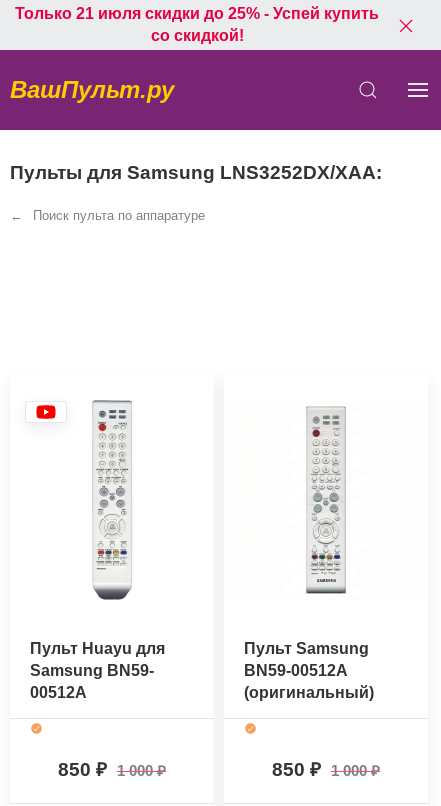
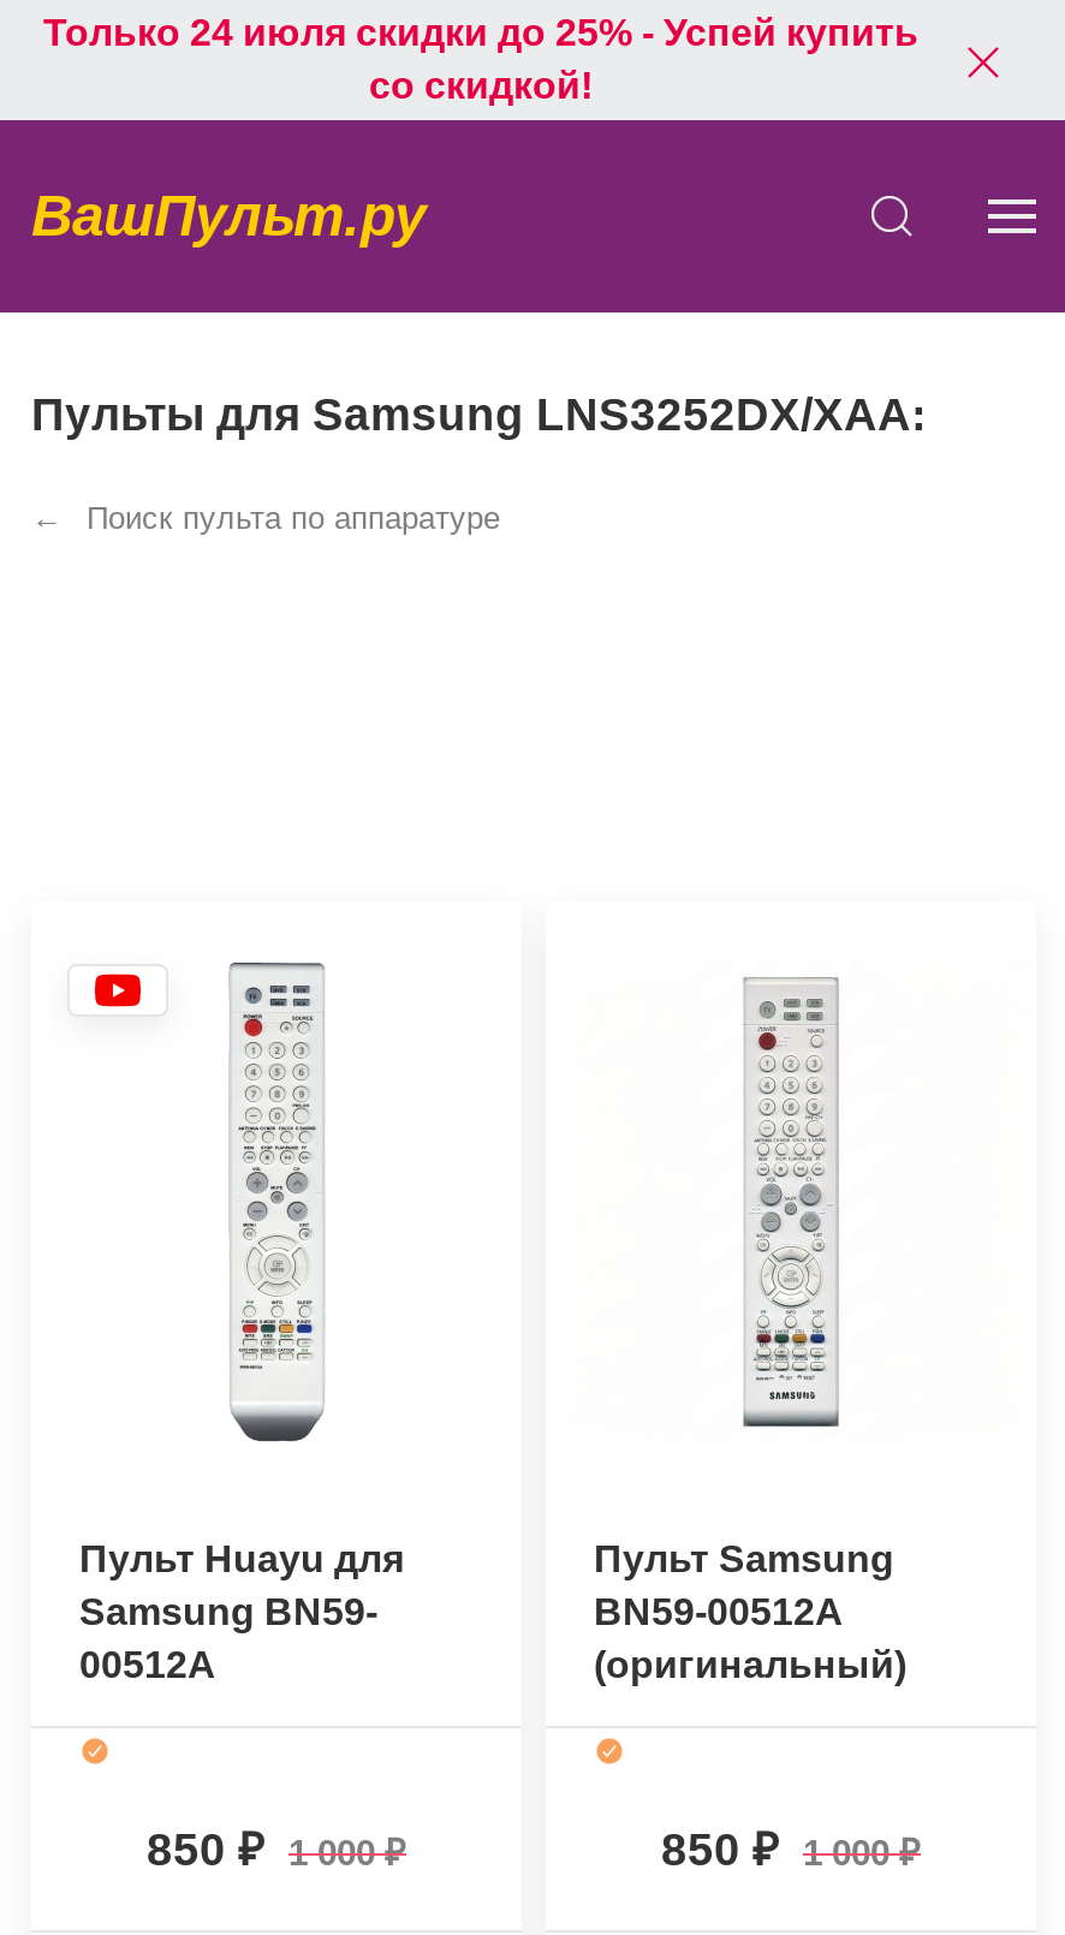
[15,5,379,22] Только 21 июля скидки до 25% - Успей купить -> [43,12,918,53] Только 24 июля скидки до 25% - Успей купить

